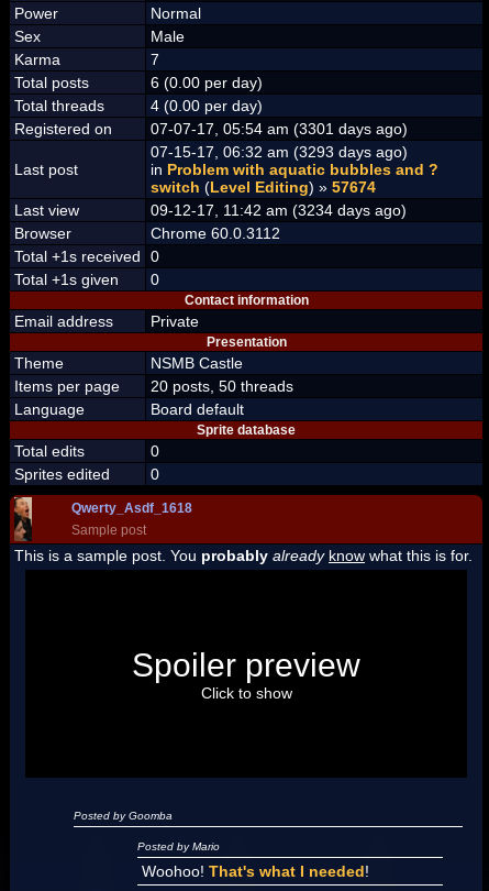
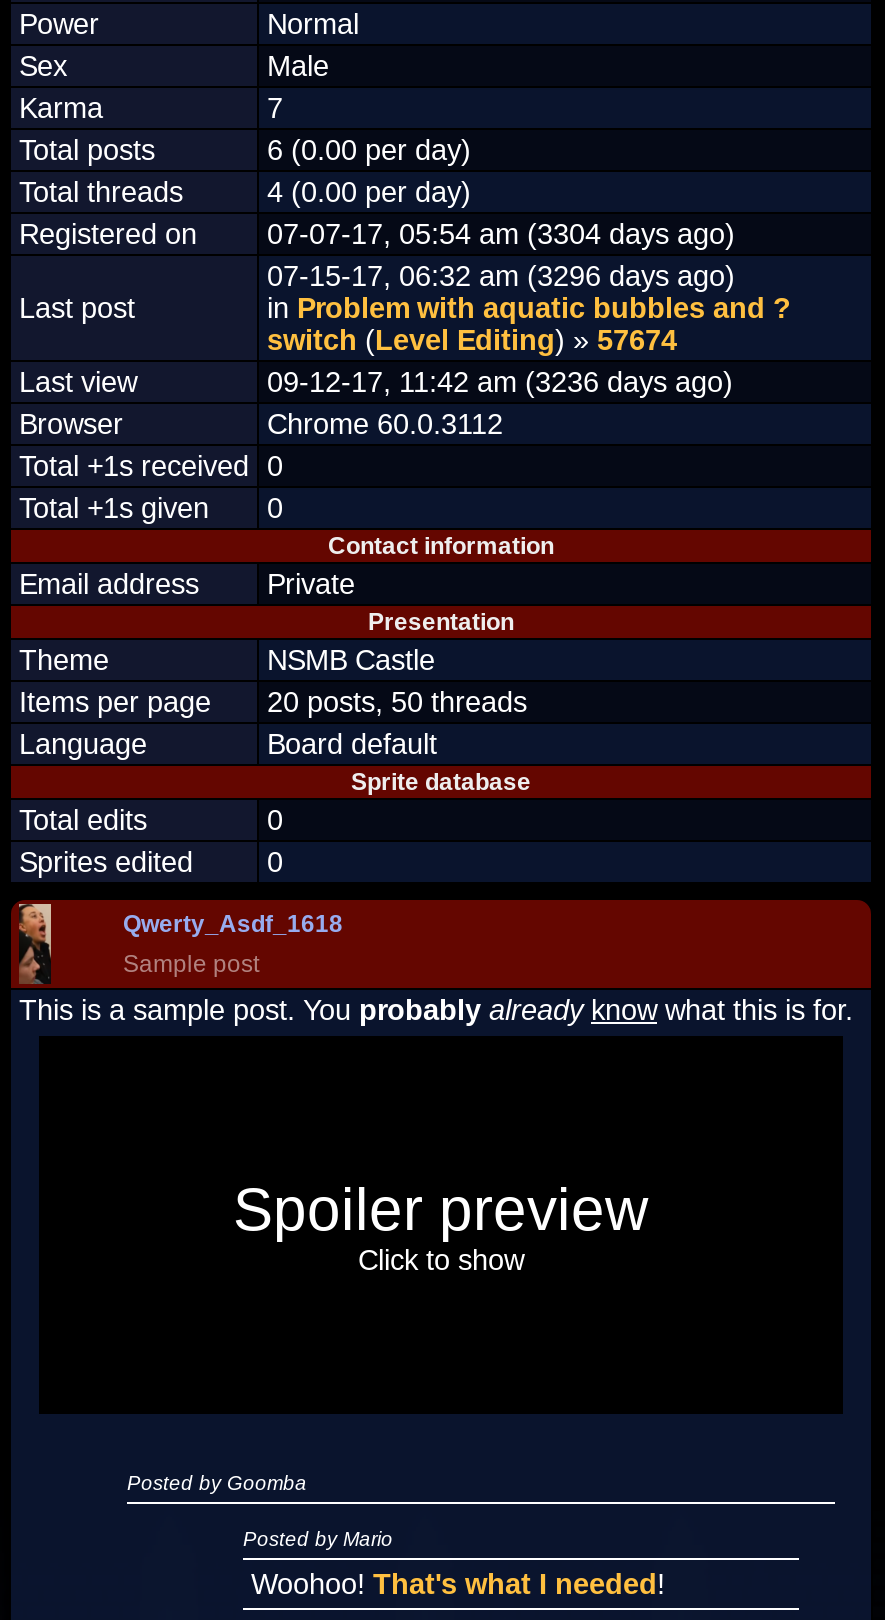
[151,120,408,137] 07-07-17, 05:54 am (3301 days ago) -> [267,218,735,250] 07-07-17, 05:54 am (3304 days ago)
[151,143,408,161] 07-15-17, 06:32 am (3293 days ago) -> [267,260,735,292] 07-15-17, 06:32 am (3296 days ago)
[151,201,407,219] 09-12-17, 11:42 am (3234 days ago) -> [267,366,733,398] 09-12-17, 11:42 am (3236 days ago)

